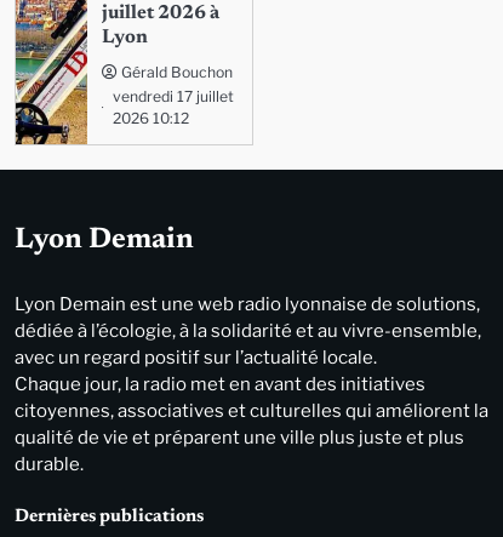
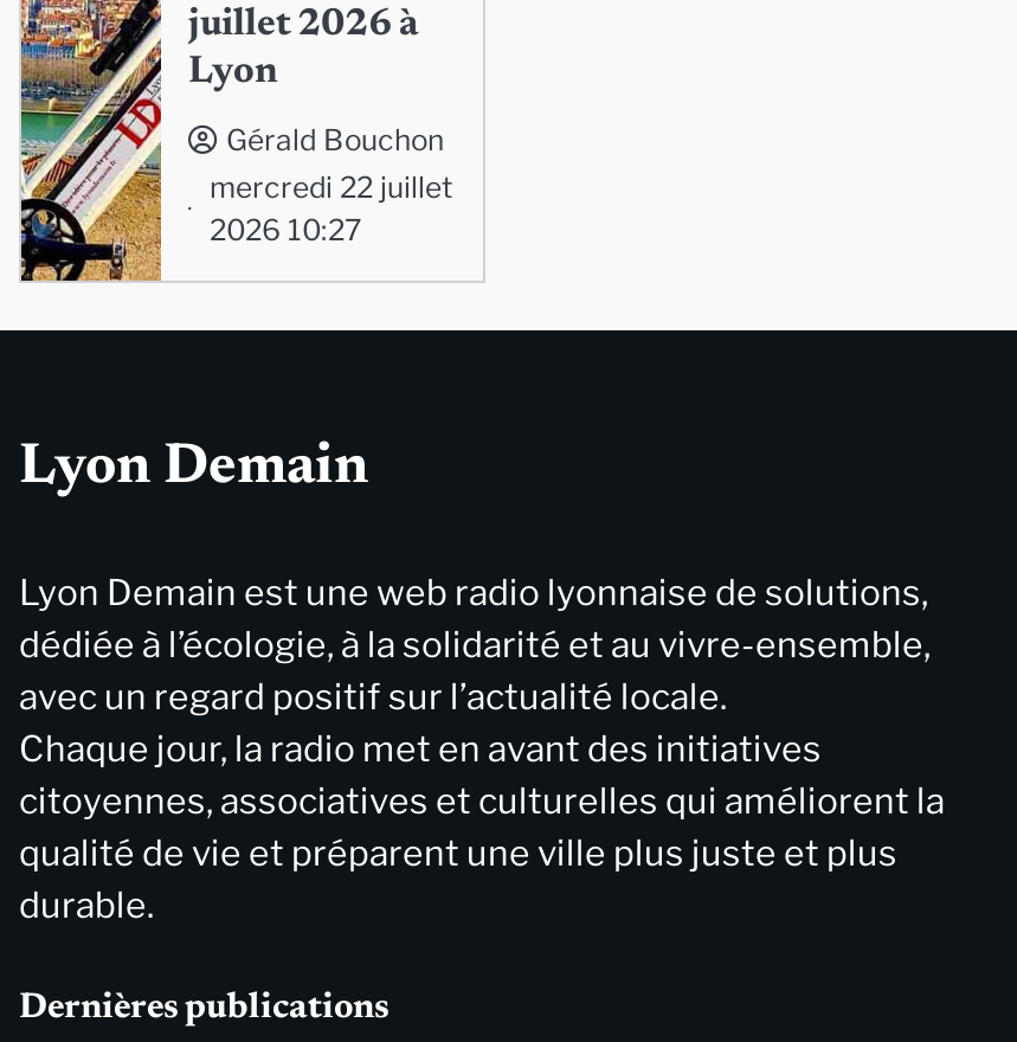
[112,87,233,105] vendredi 17 juillet -> [210,169,453,205] mercredi 22 juillet
[112,108,188,127] 2026 10:12 -> [210,212,361,247] 2026 10:27

